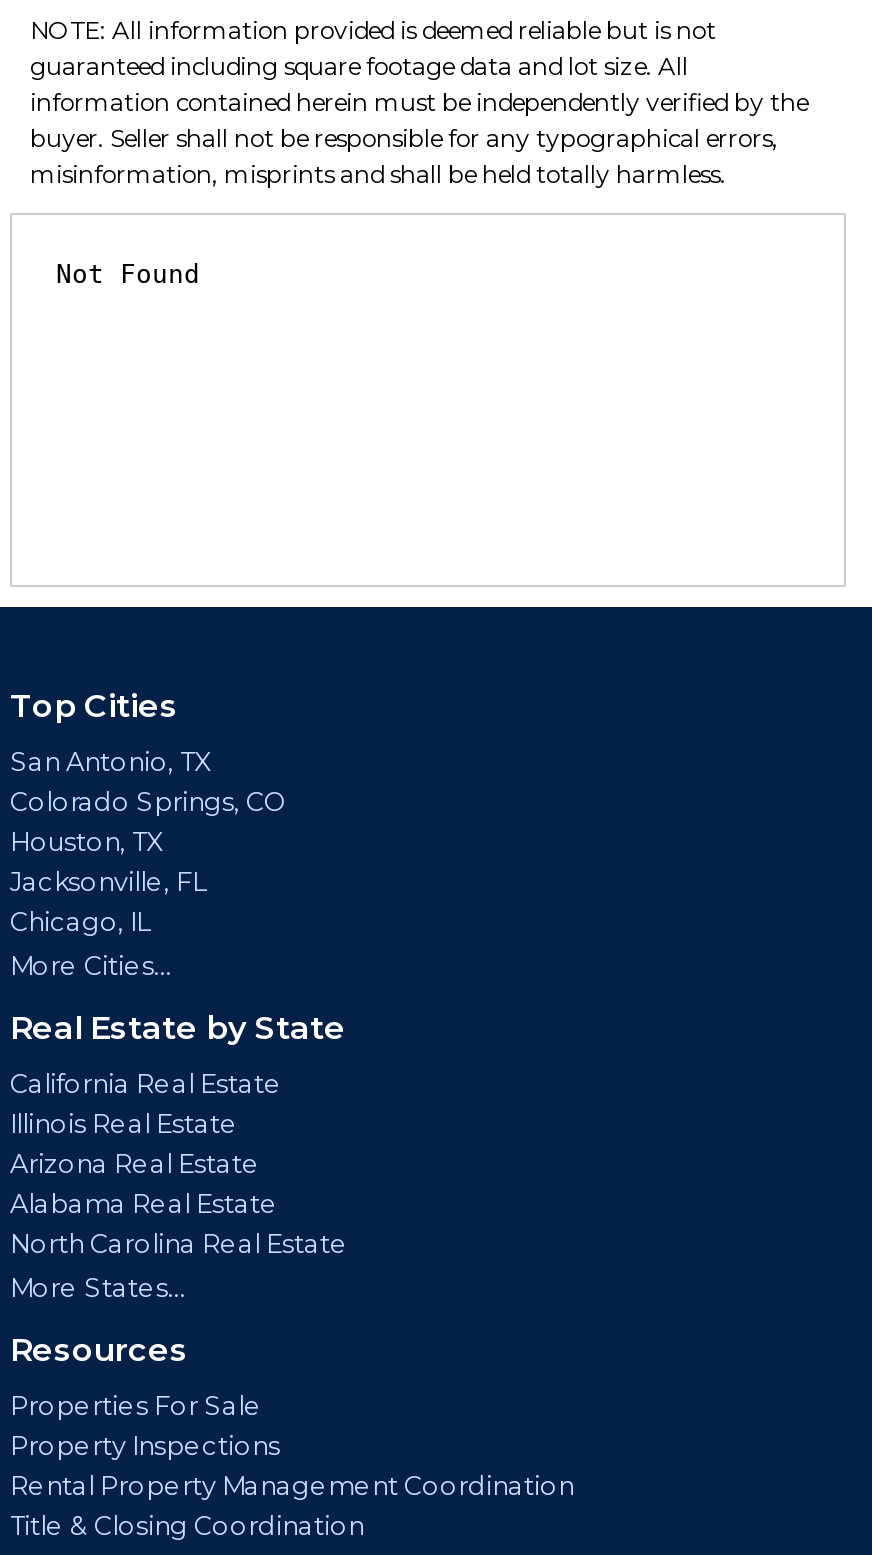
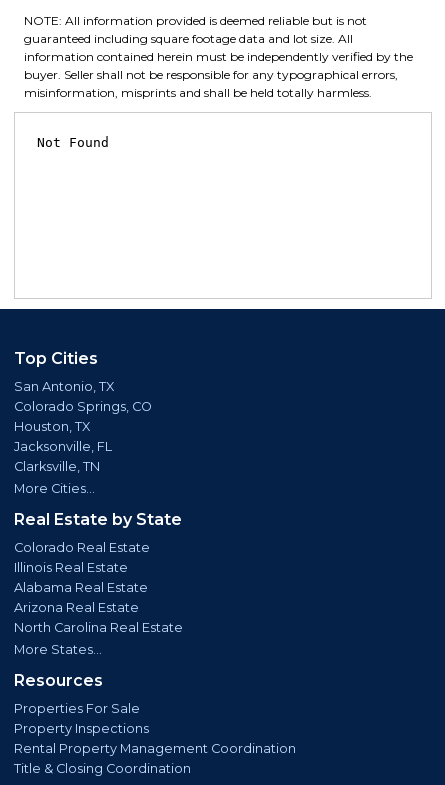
[10,906,150,936] Chicago, IL -> [14,459,100,474] Clarksville, TN
[10,1068,282,1098] California Real Estate -> [14,540,150,555] Colorado Real Estate
moved [10,1148,260,1178] -> [14,600,139,615]: Arizona Real Estate
moved [10,1188,278,1218] -> [14,580,148,595]: Alabama Real Estate

